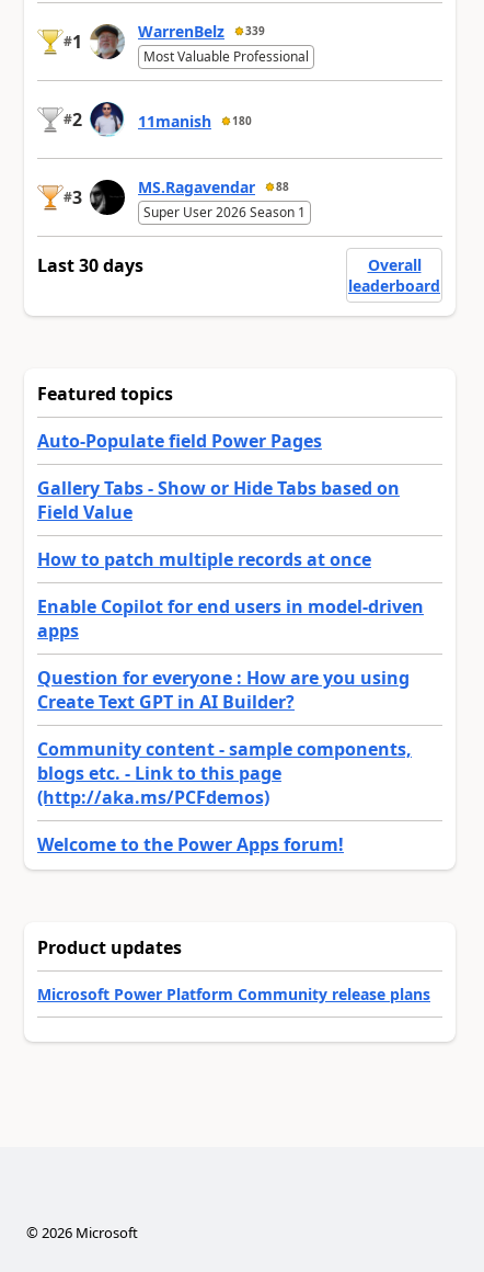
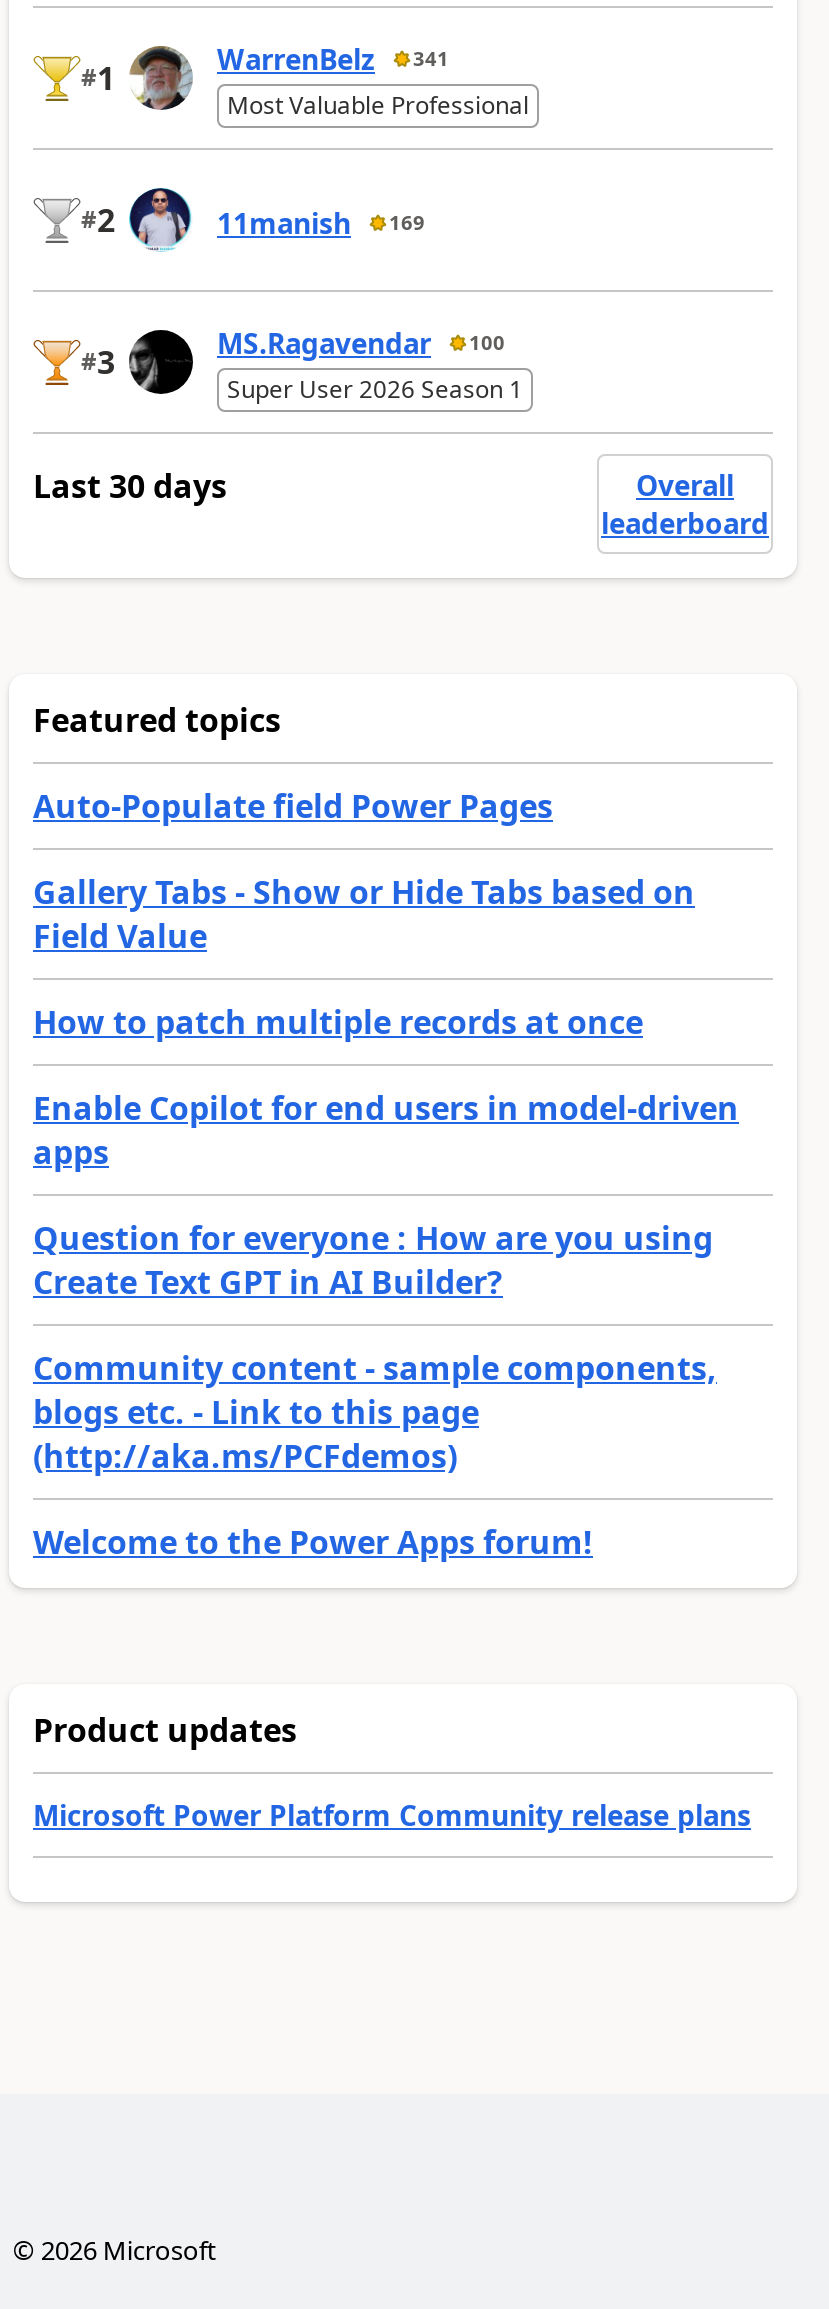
[138,21,265,41] WarrenBelz 339 -> [217,39,449,77] WarrenBelz 341
[138,110,252,131] 11manish 180 -> [217,203,425,241] 11manish 169
[138,176,289,197] MS.Ragavendar 88 -> [217,323,505,361] MS.Ragavendar 100

